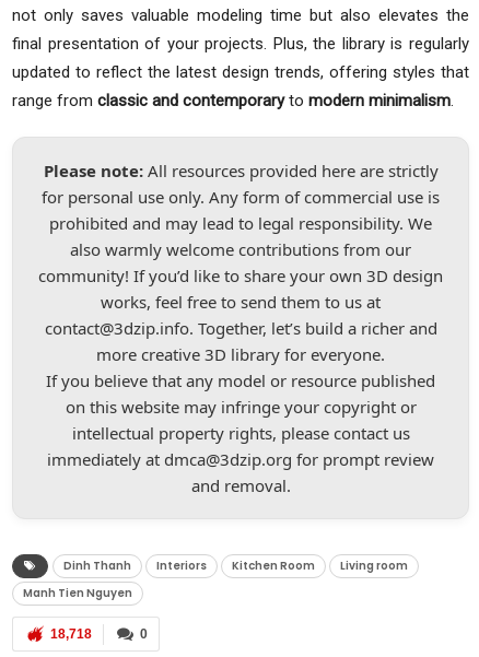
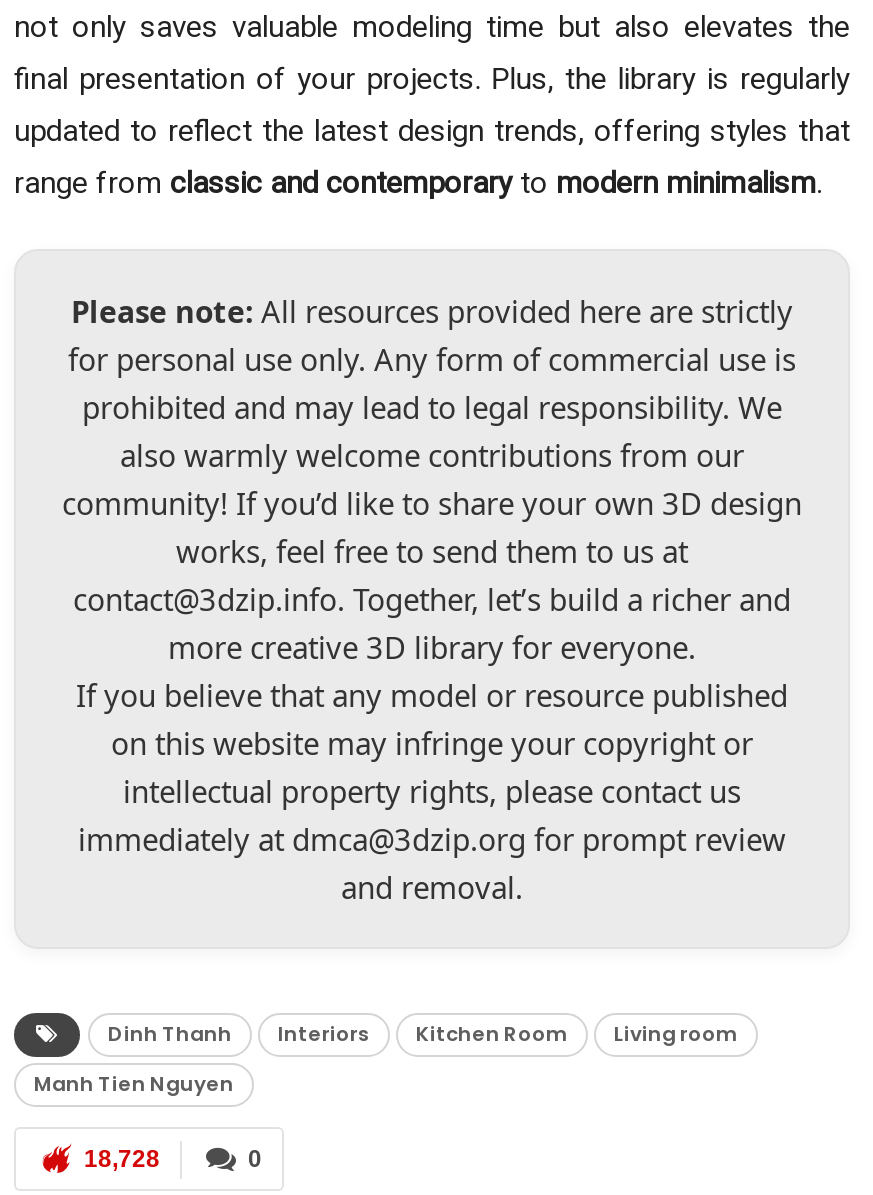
[50,627,92,642] 18,718 -> [84,1146,160,1174] 18,728

